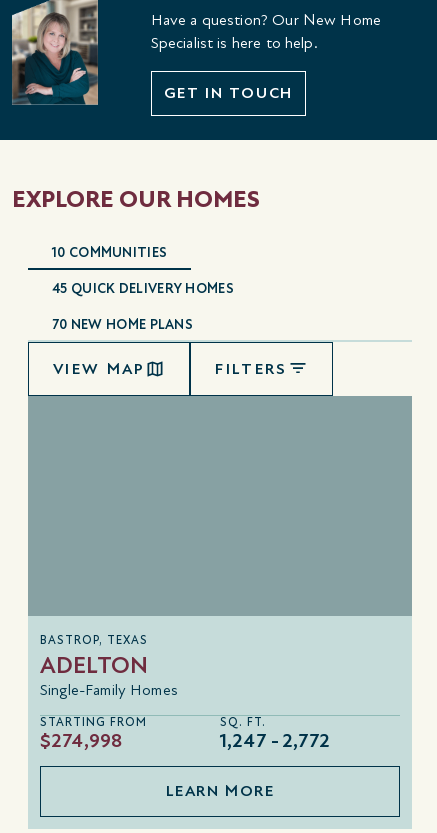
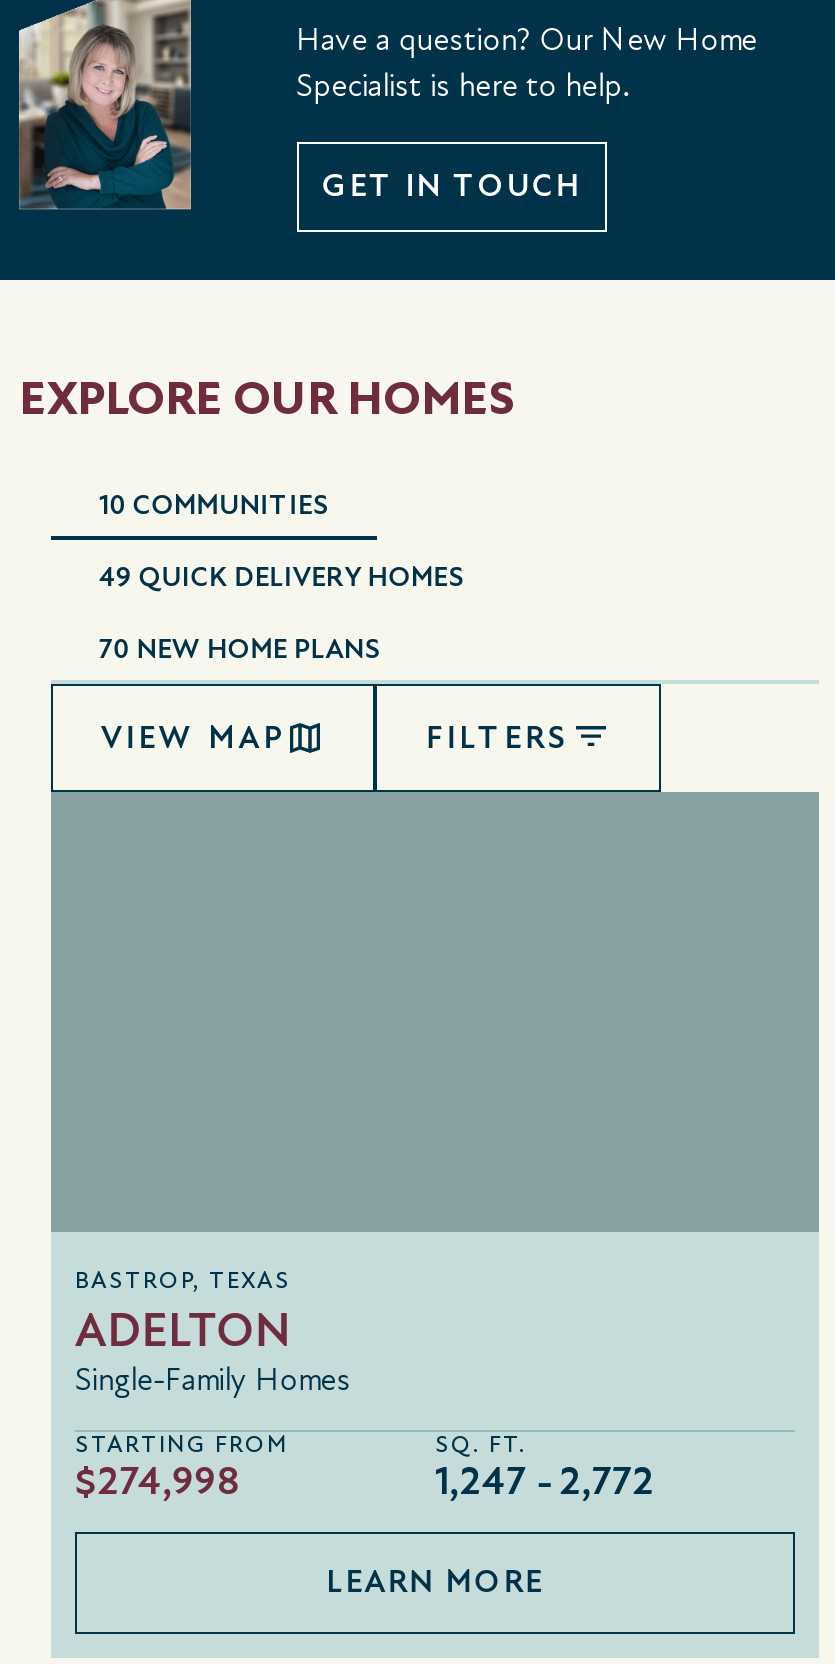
[52,280,234,297] 45 QUICK DELIVERY HOMES -> [99,559,465,593] 49 QUICK DELIVERY HOMES

